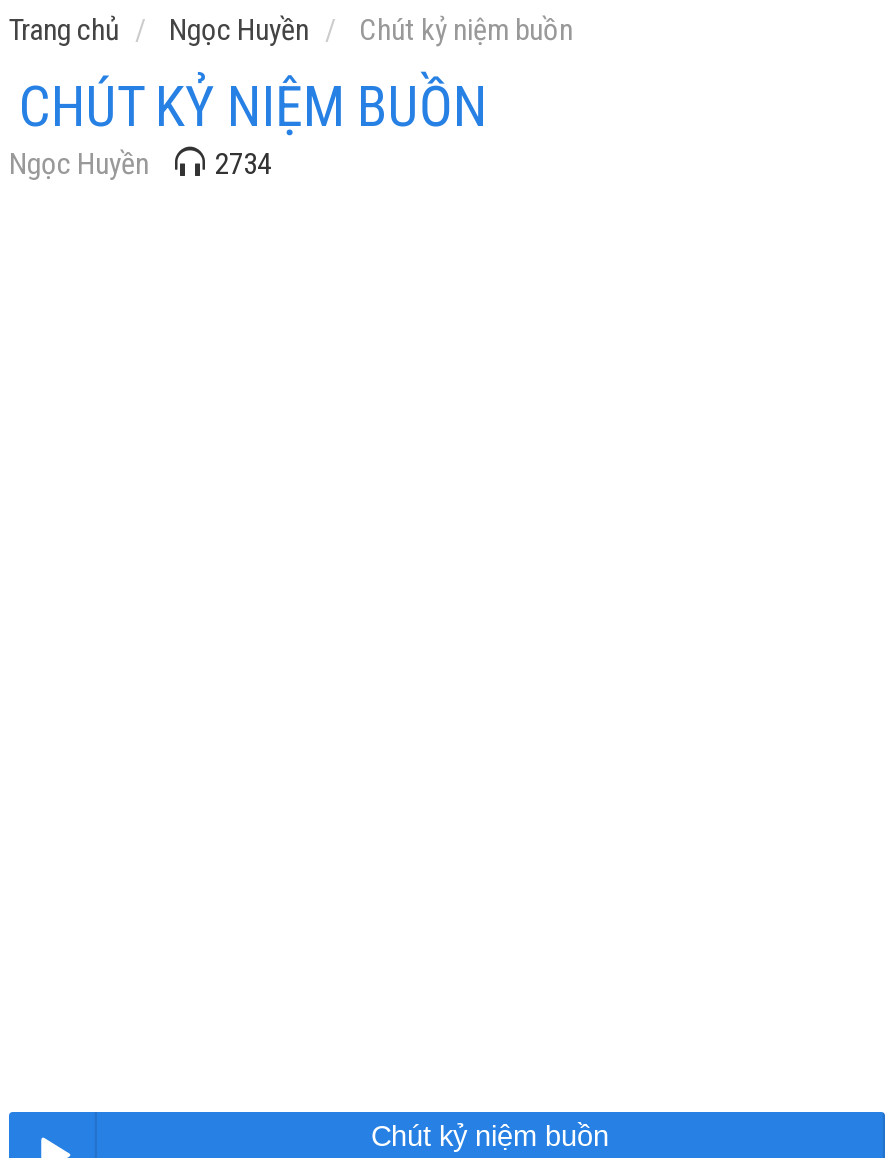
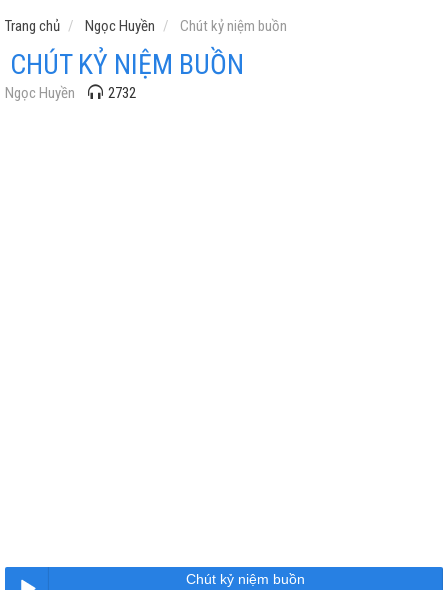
[9,146,271,182] Ngọc Huyền 2734 -> [5,84,136,102] Ngọc Huyền 2732

